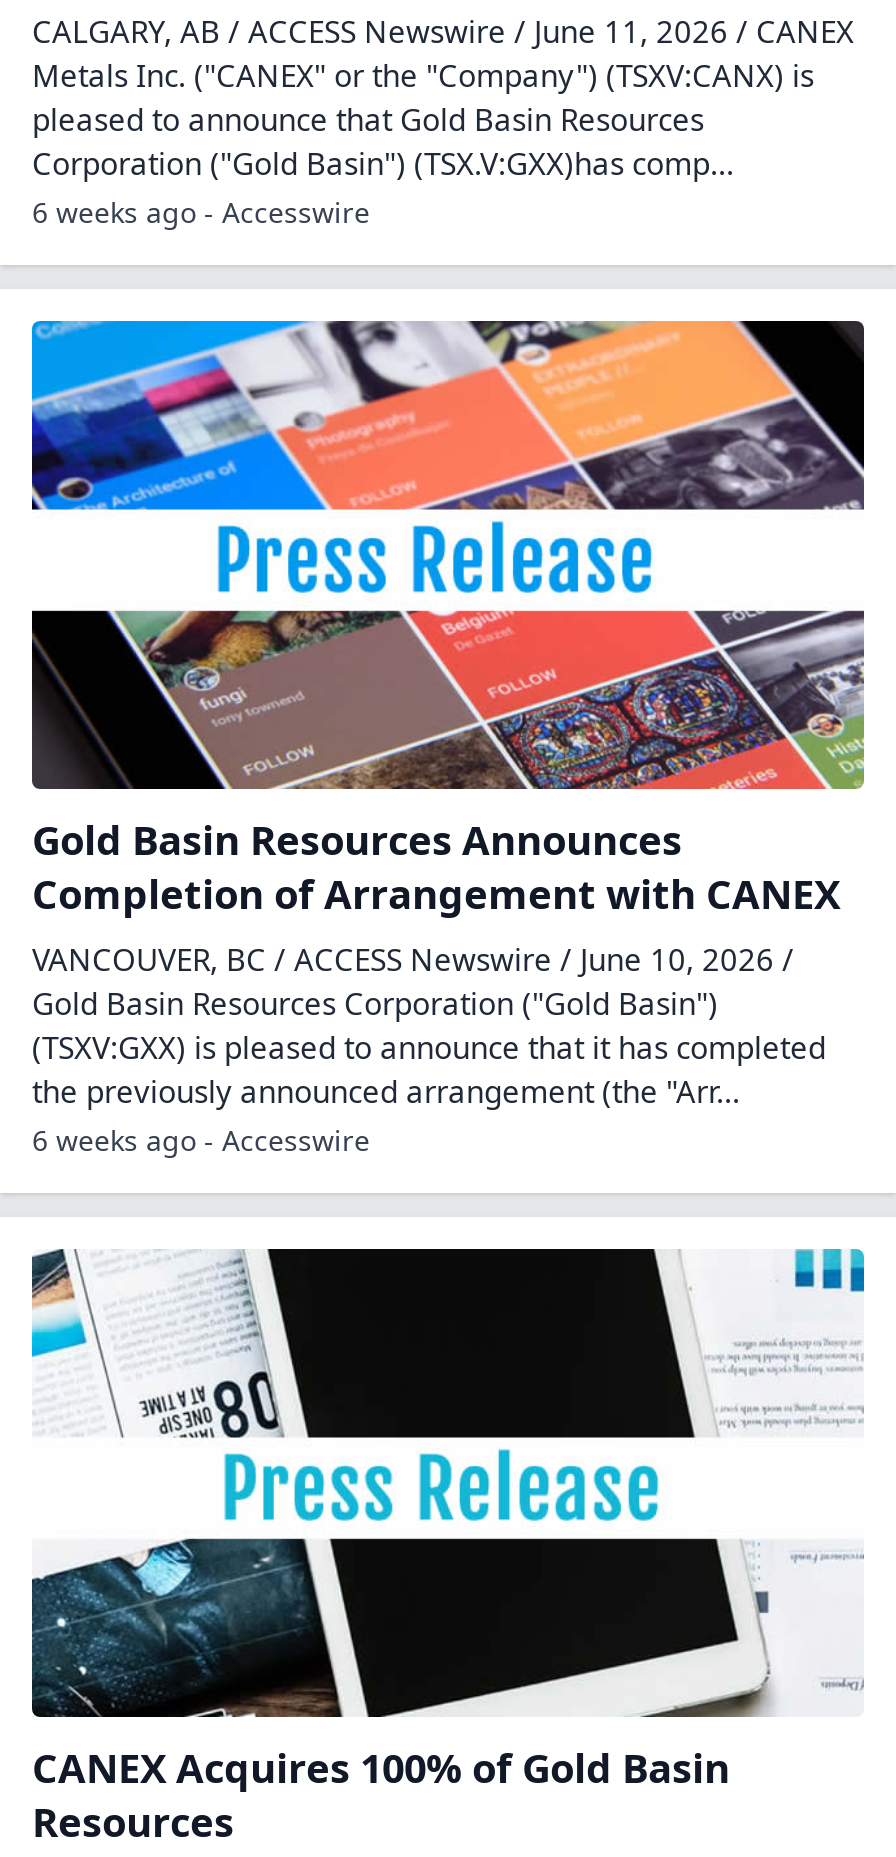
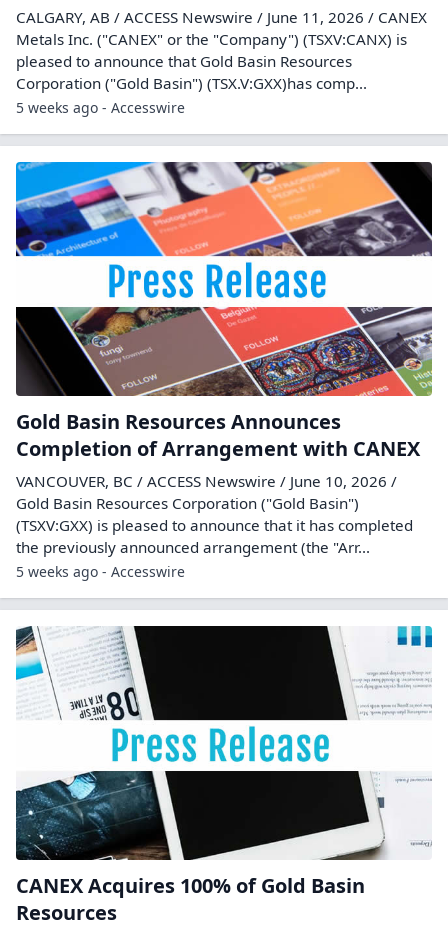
[32,193,370,231] 6 weeks ago - Accesswire -> [16,98,185,117] 5 weeks ago - Accesswire
[32,1121,370,1159] 6 weeks ago - Accesswire -> [16,562,185,581] 5 weeks ago - Accesswire

